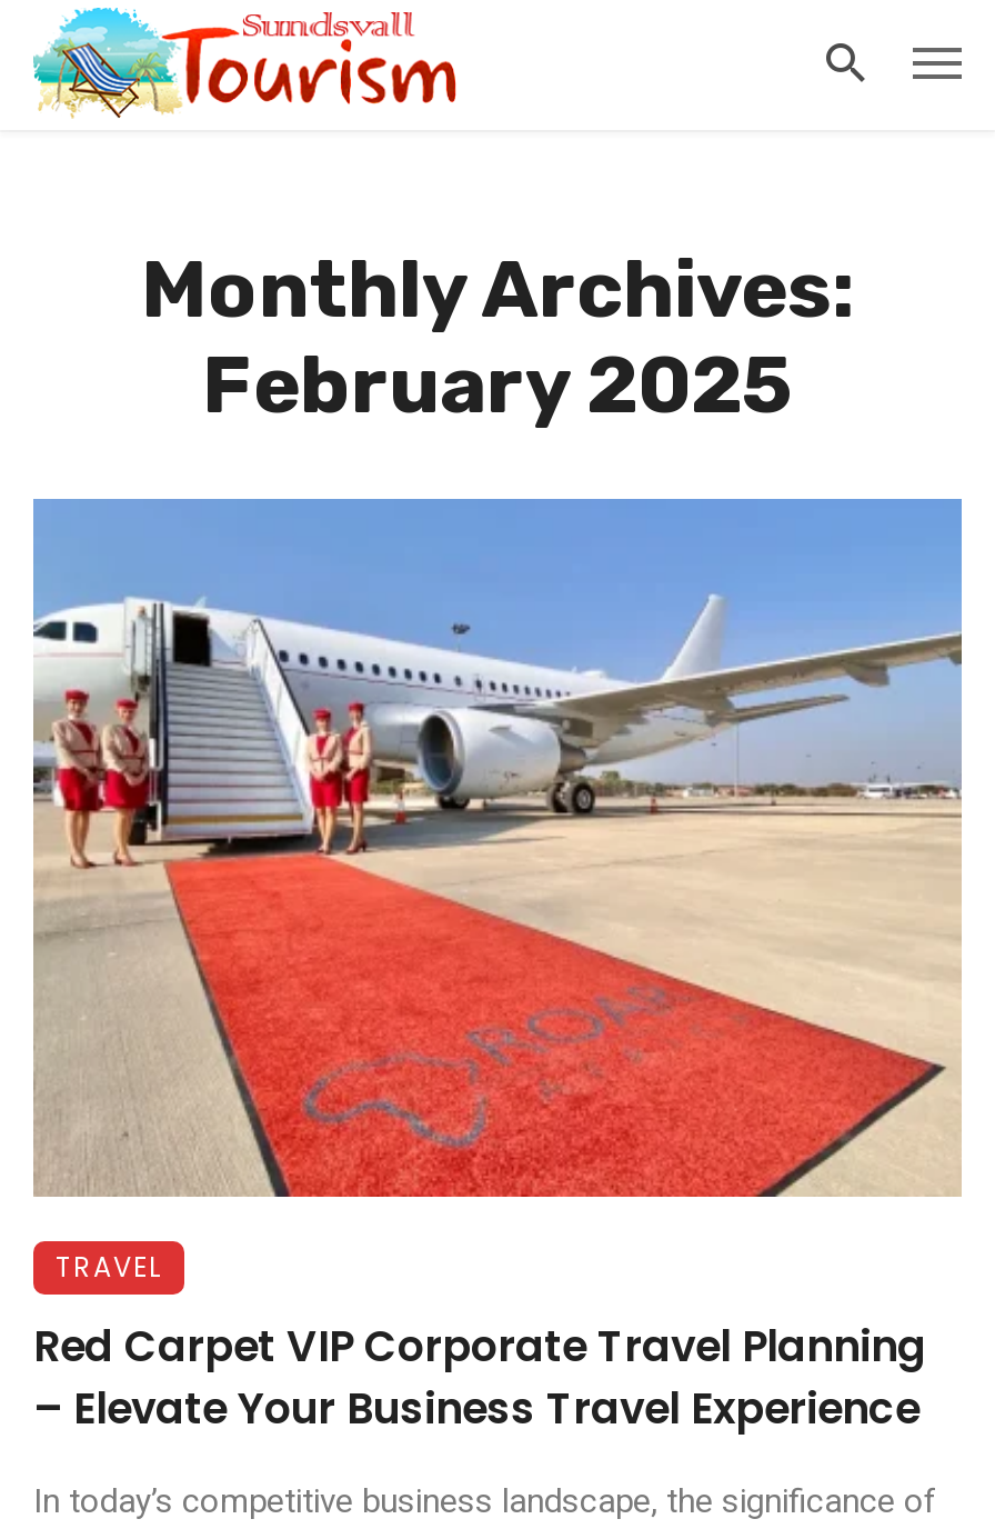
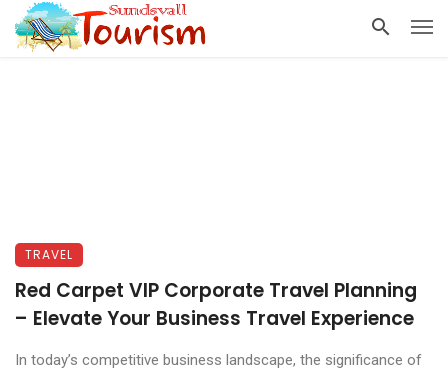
[141,241,854,432] Monthly Archives: | February 2025 -> none
[31,497,964,1201] [image] -> none

